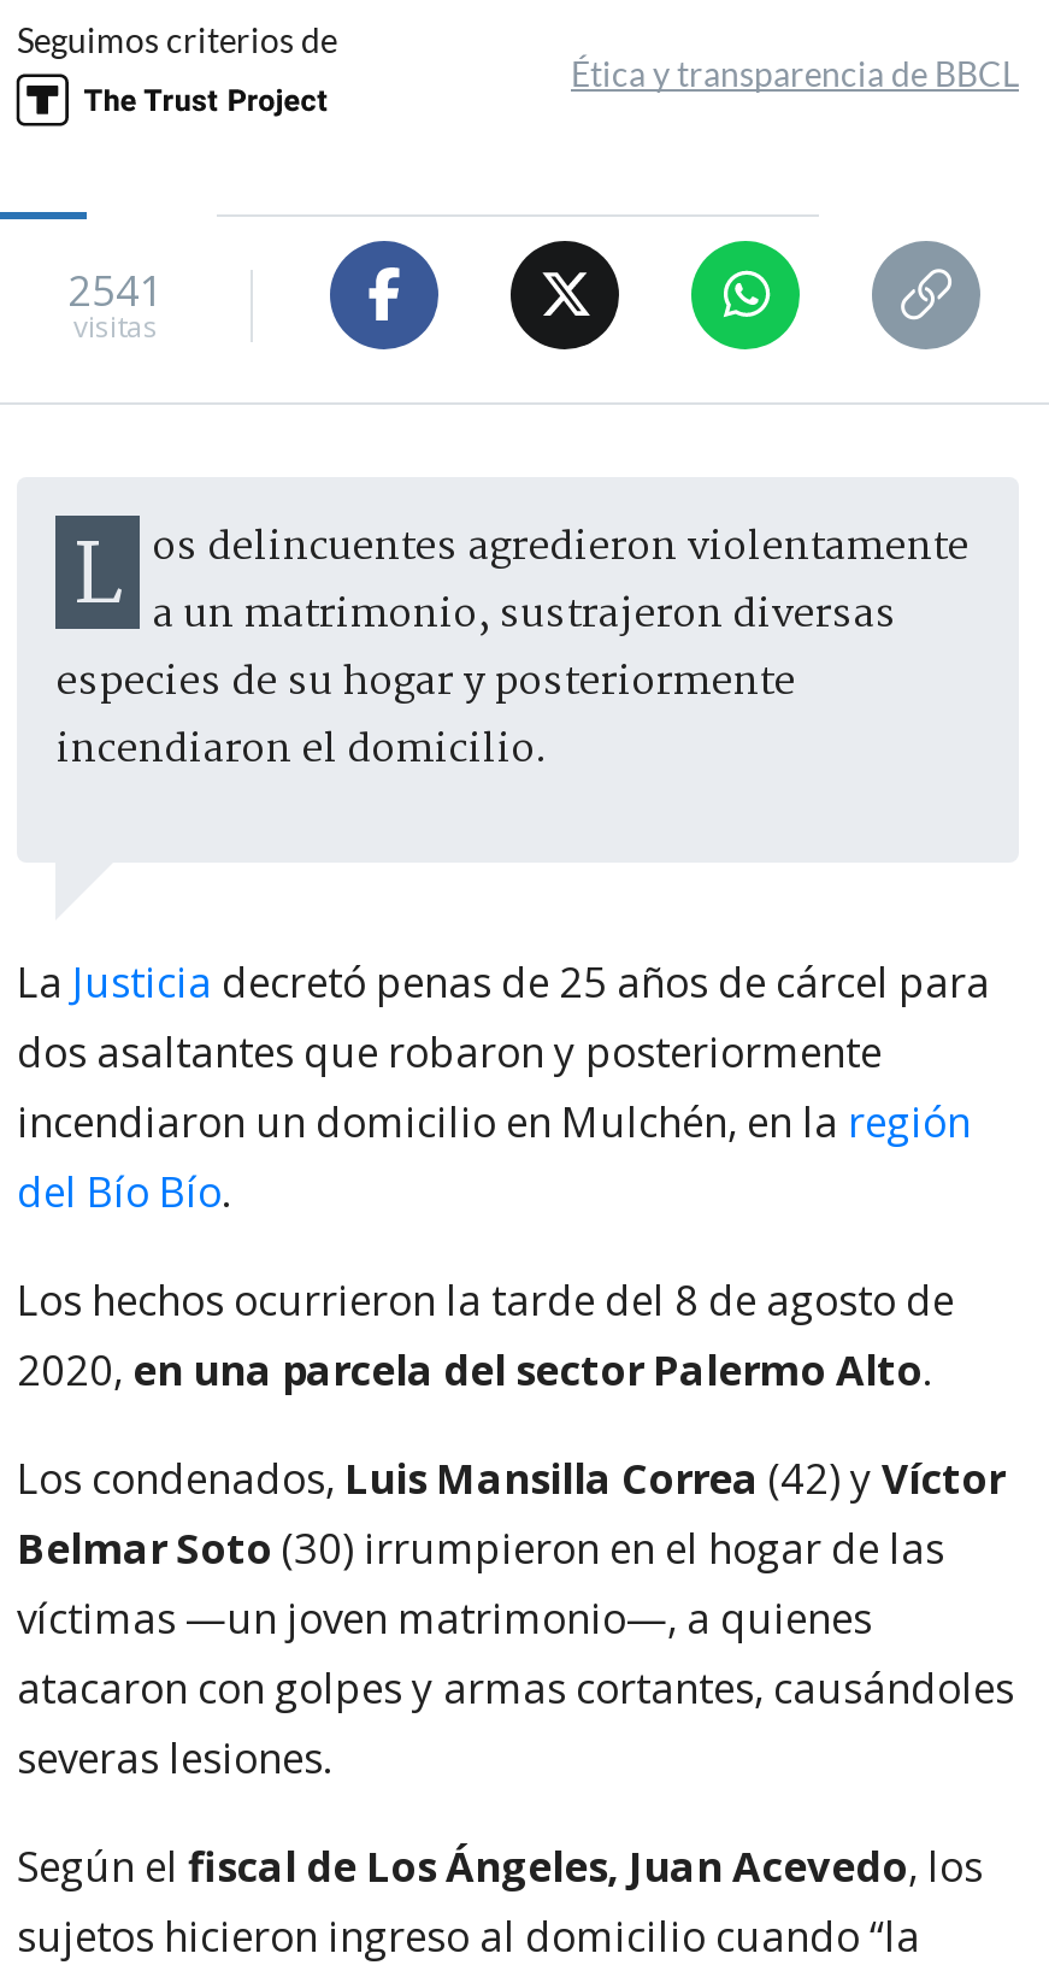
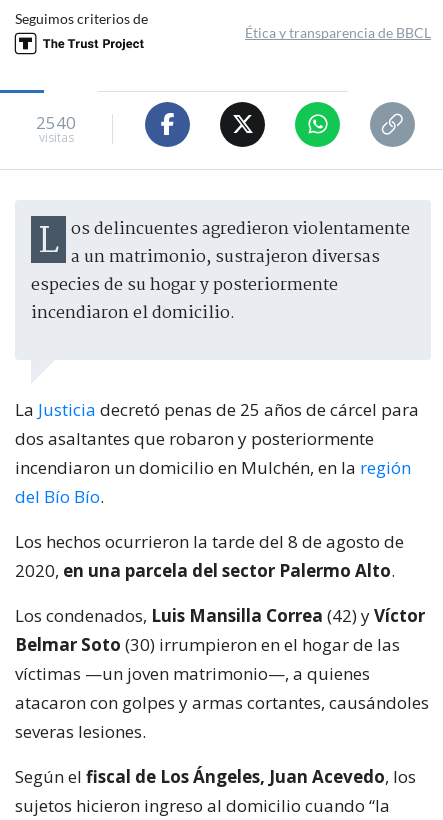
[67,263,164,319] 2541 -> [36,111,76,134] 2540

